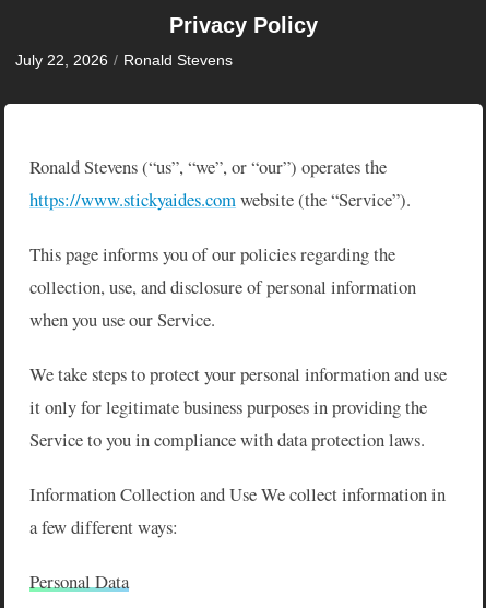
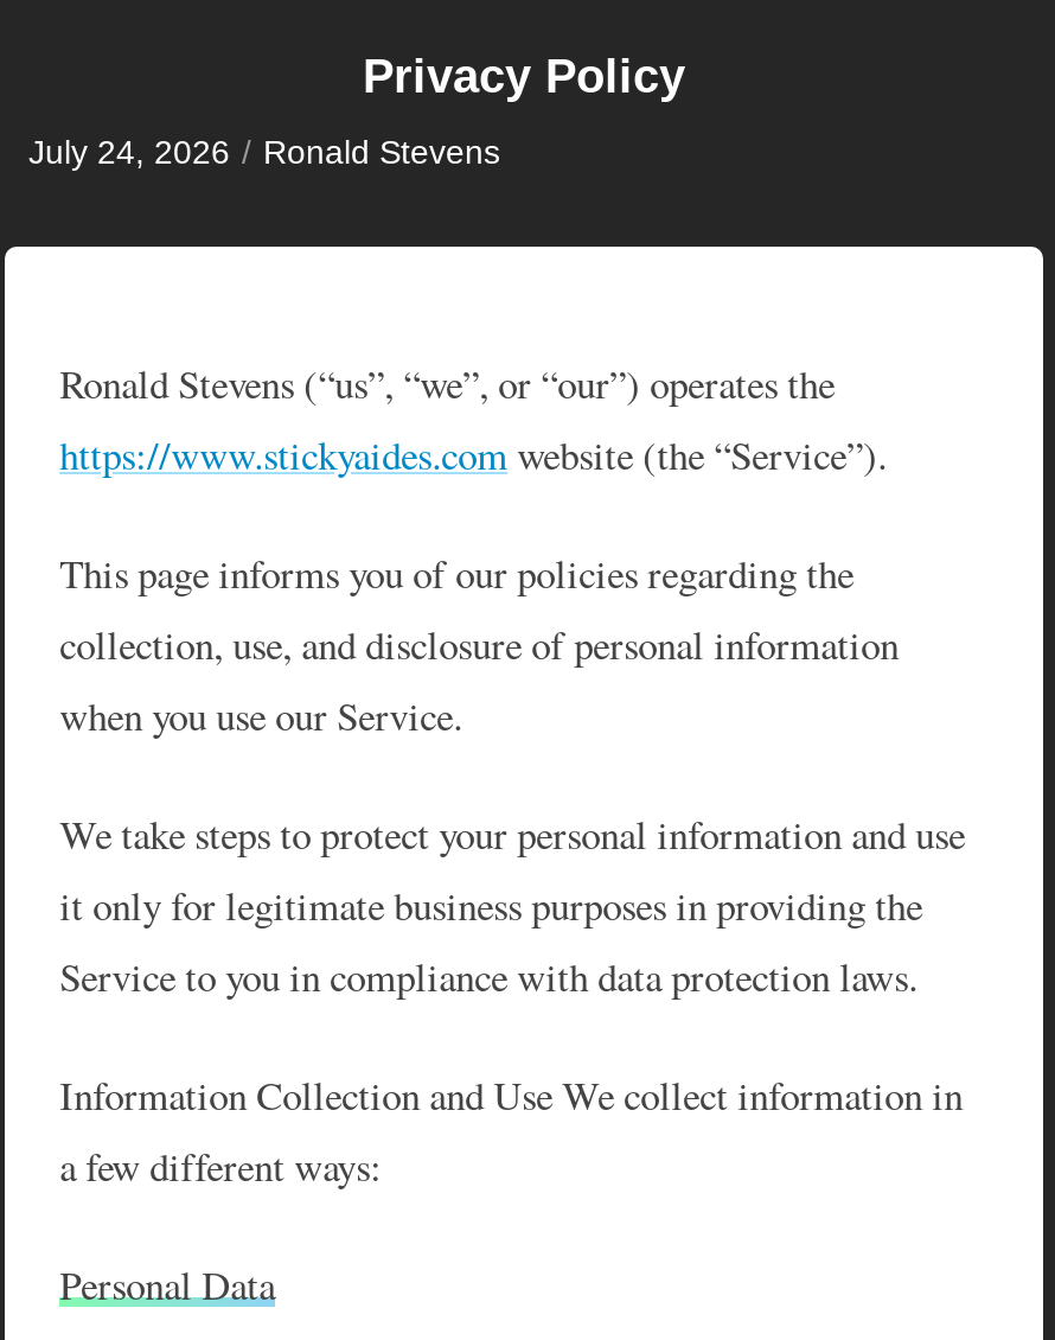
[15,51,233,69] July 22, 2026 / Ronald Stevens -> [28,133,500,171] July 24, 2026 / Ronald Stevens

